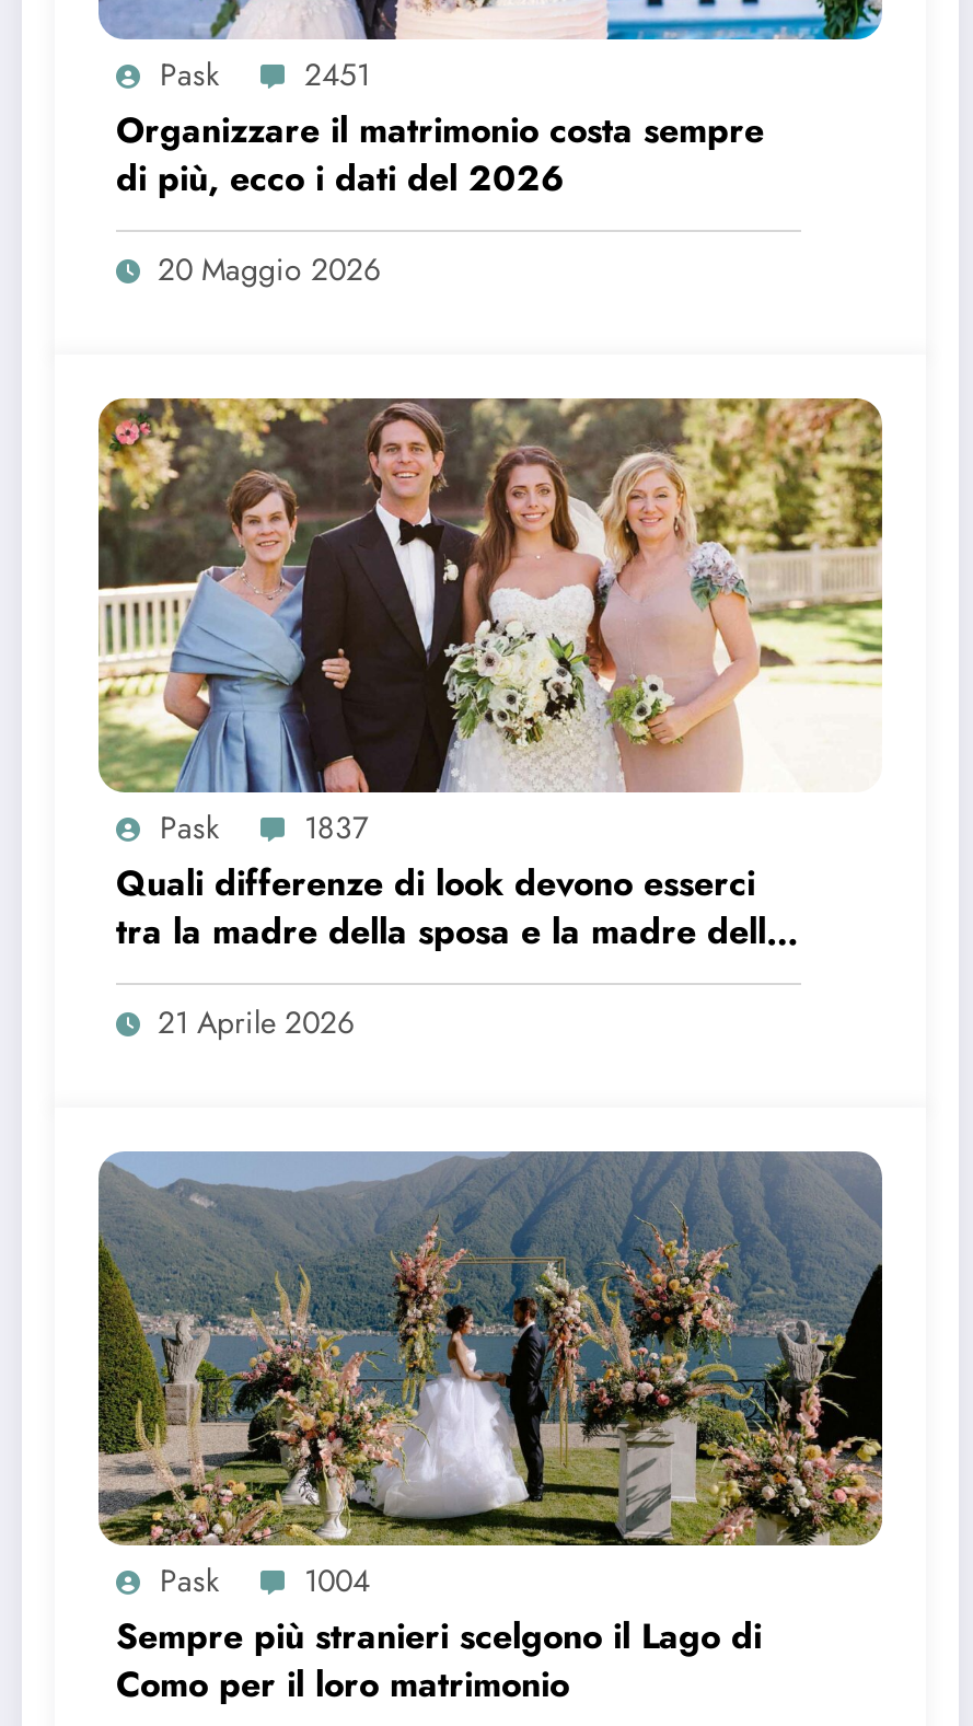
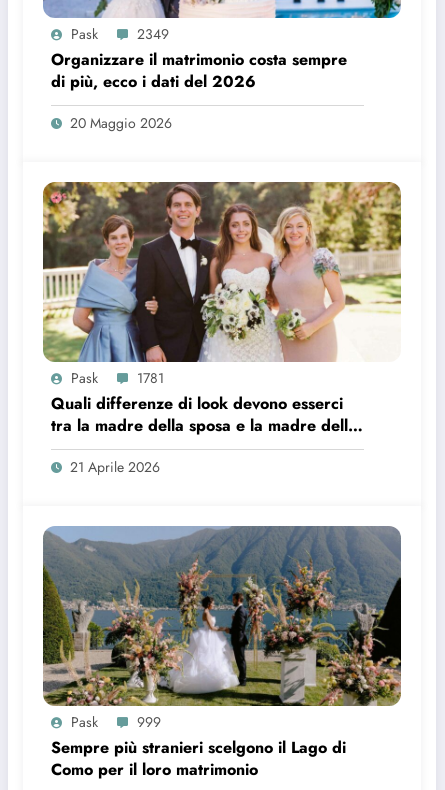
[160,53,370,97] Pask 2451 -> [71,24,169,44] Pask 2349
[160,806,368,850] Pask 1837 -> [71,368,164,388] Pask 1781
[160,1559,370,1603] Pask 1004 -> [71,712,161,732] Pask 999

